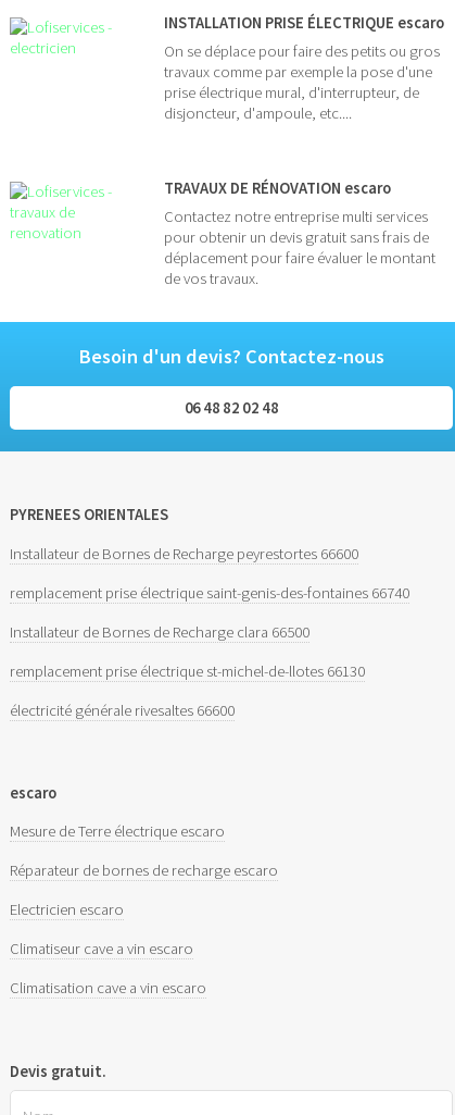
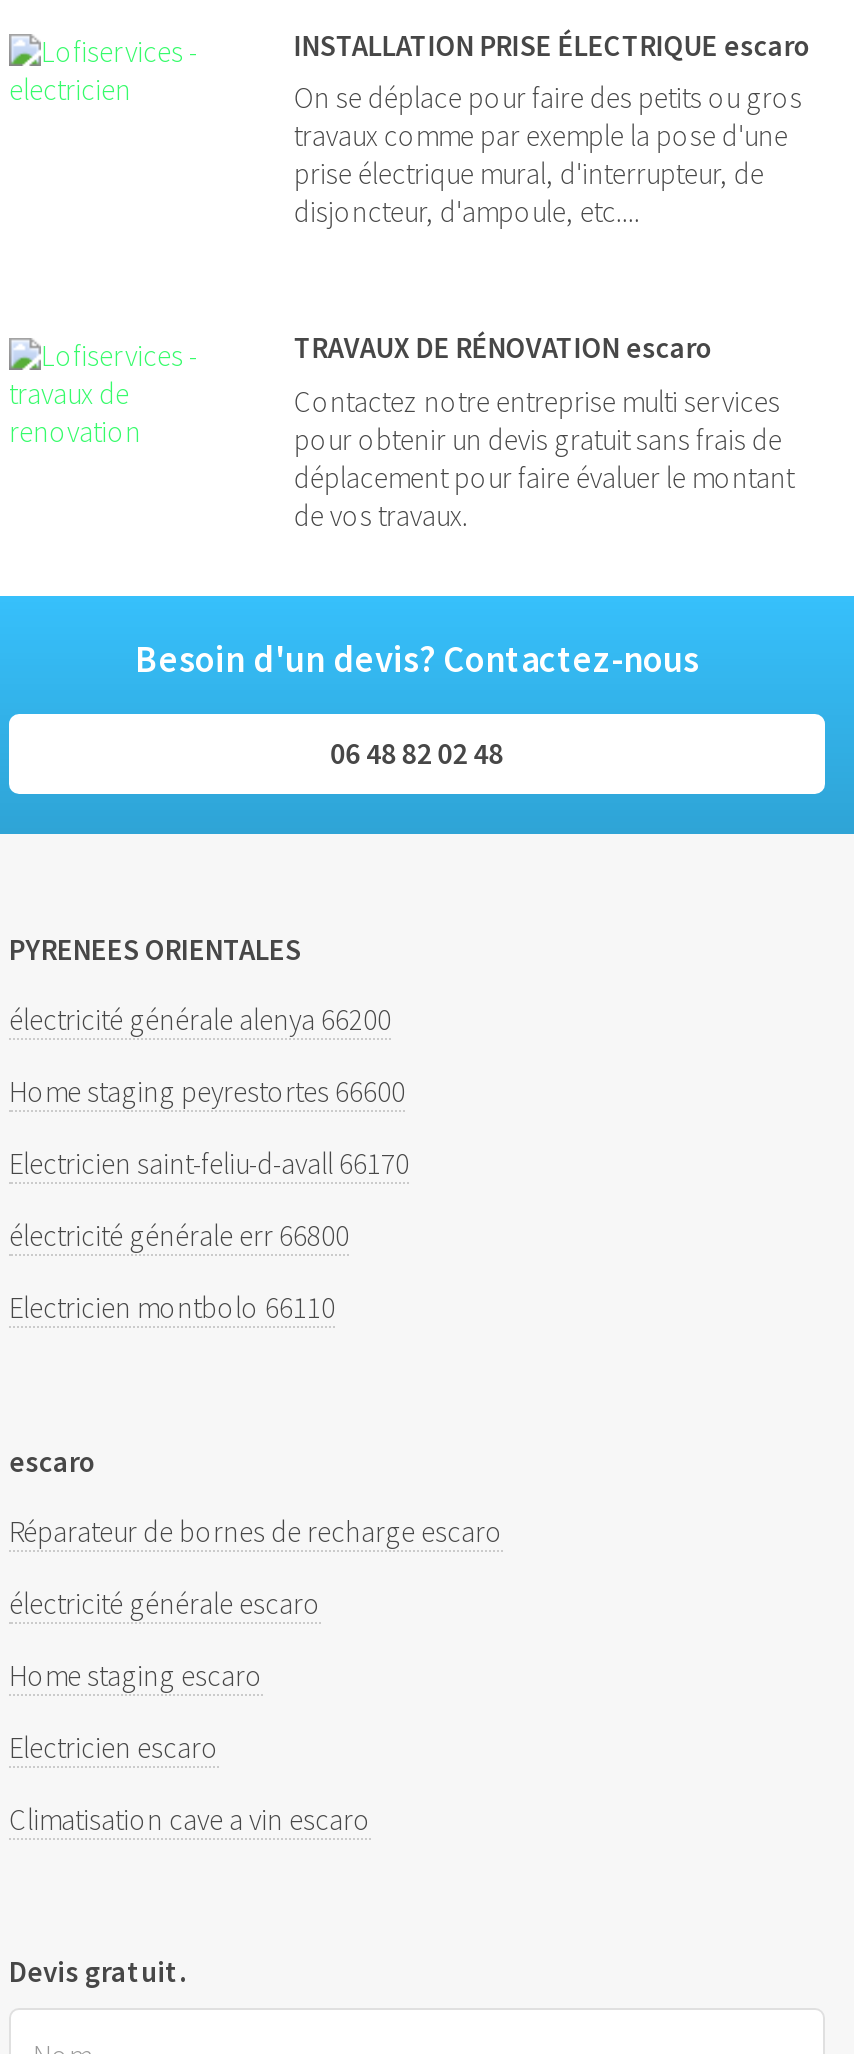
[10,543,358,563] Installateur de Bornes de Recharge peyrestortes 66600 -> [9,1003,391,1039] électricité générale alenya 66200
[10,583,409,602] remplacement prise électrique saint-genis-des-fontaines 66740 -> [9,1075,405,1111] Home staging peyrestortes 66600
[10,622,309,641] Installateur de Bornes de Recharge clara 66500 -> [9,1147,409,1183] Electricien saint-feliu-d-avall 66170
[10,661,365,680] remplacement prise électrique st-michel-de-llotes 66130 -> [9,1219,349,1255] électricité générale err 66800
[10,700,235,720] électricité générale rivesaltes 66600 -> [9,1291,335,1327] Electricien montbolo 66110
[10,822,225,841] Mesure de Terre électrique escaro -> none
moved [10,861,278,880] -> [9,1514,503,1550]: Réparateur de bornes de recharge escaro
none -> [9,1586,321,1694] électricité générale escaro | Home staging escaro
moved [10,900,124,919] -> [9,1730,219,1766]: Electricien escaro
[10,939,193,959] Climatiseur cave a vin escaro -> none

